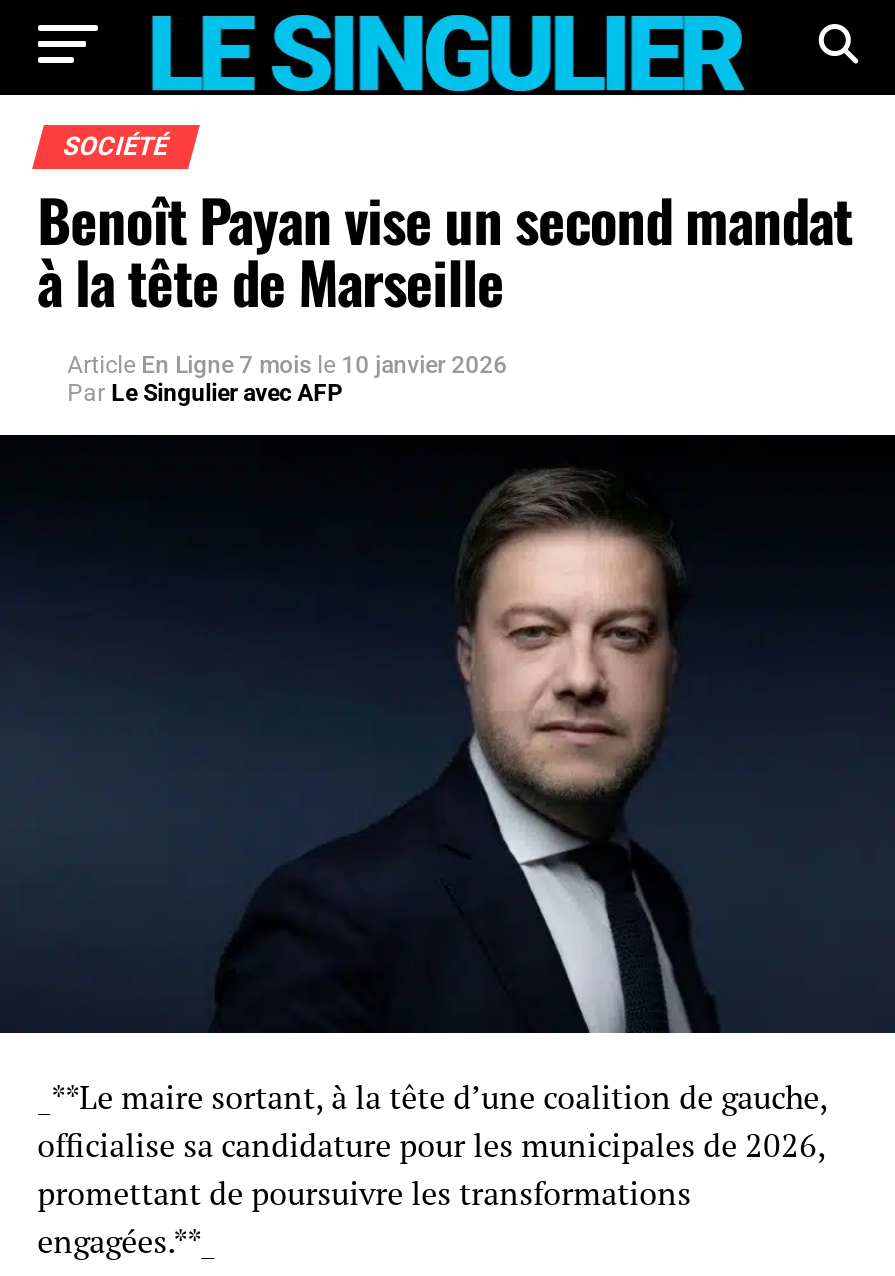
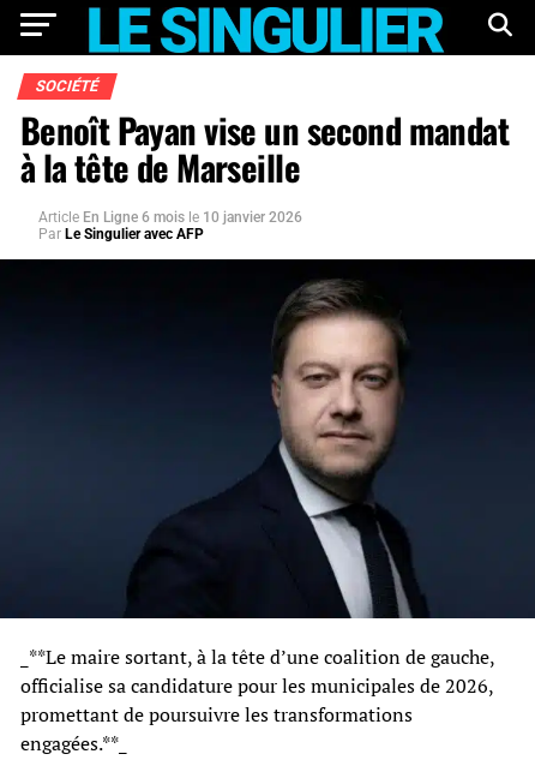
[67,351,507,379] Article En Ligne 7 mois le 10 janvier 2026 -> [38,209,302,226] Article En Ligne 6 mois le 10 janvier 2026

